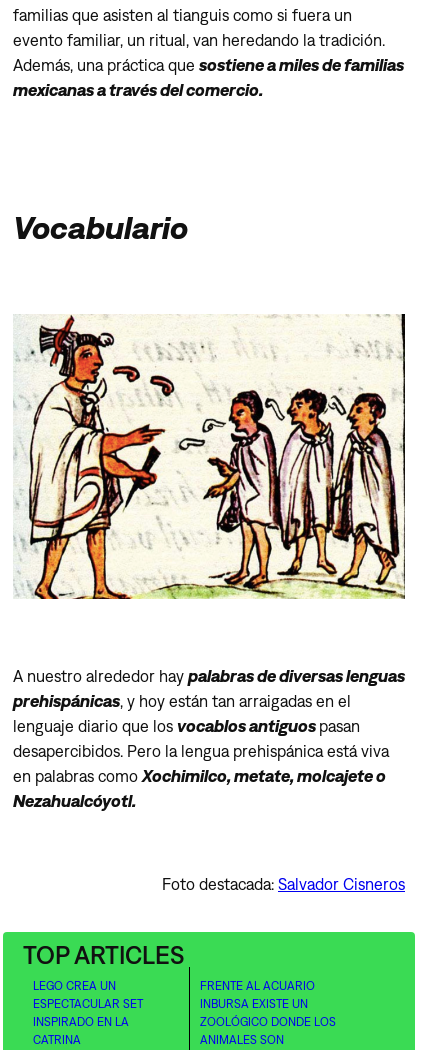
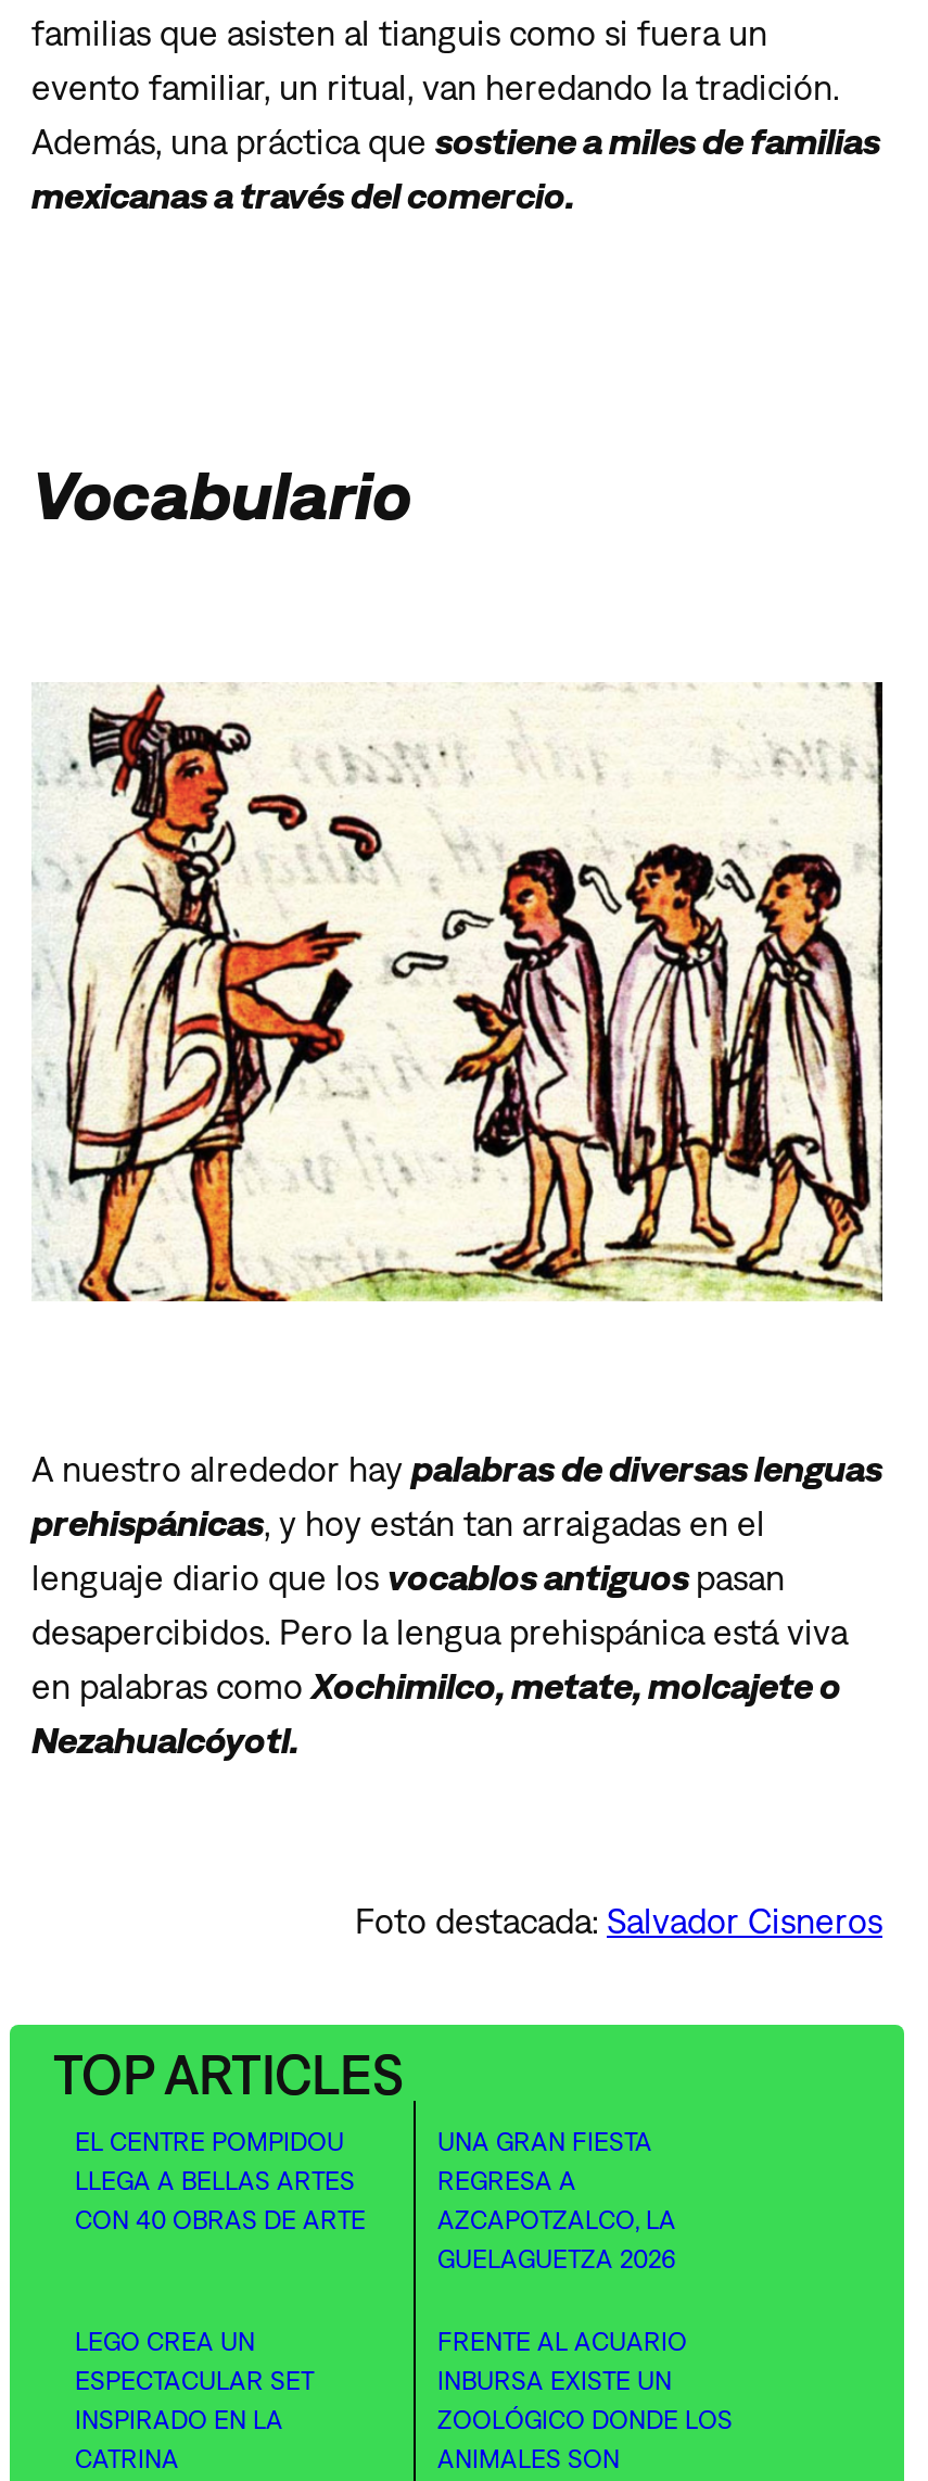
none -> [75,2127,366,2236] EL CENTRE POMPIDOU | LLEGA A BELLAS ARTES | CON 40 OBRAS DE ARTE
none -> [437,2127,676,2275] UNA GRAN FIESTA | REGRESA A | AZCAPOTZALCO, LA | GUELAGUETZA 2026

